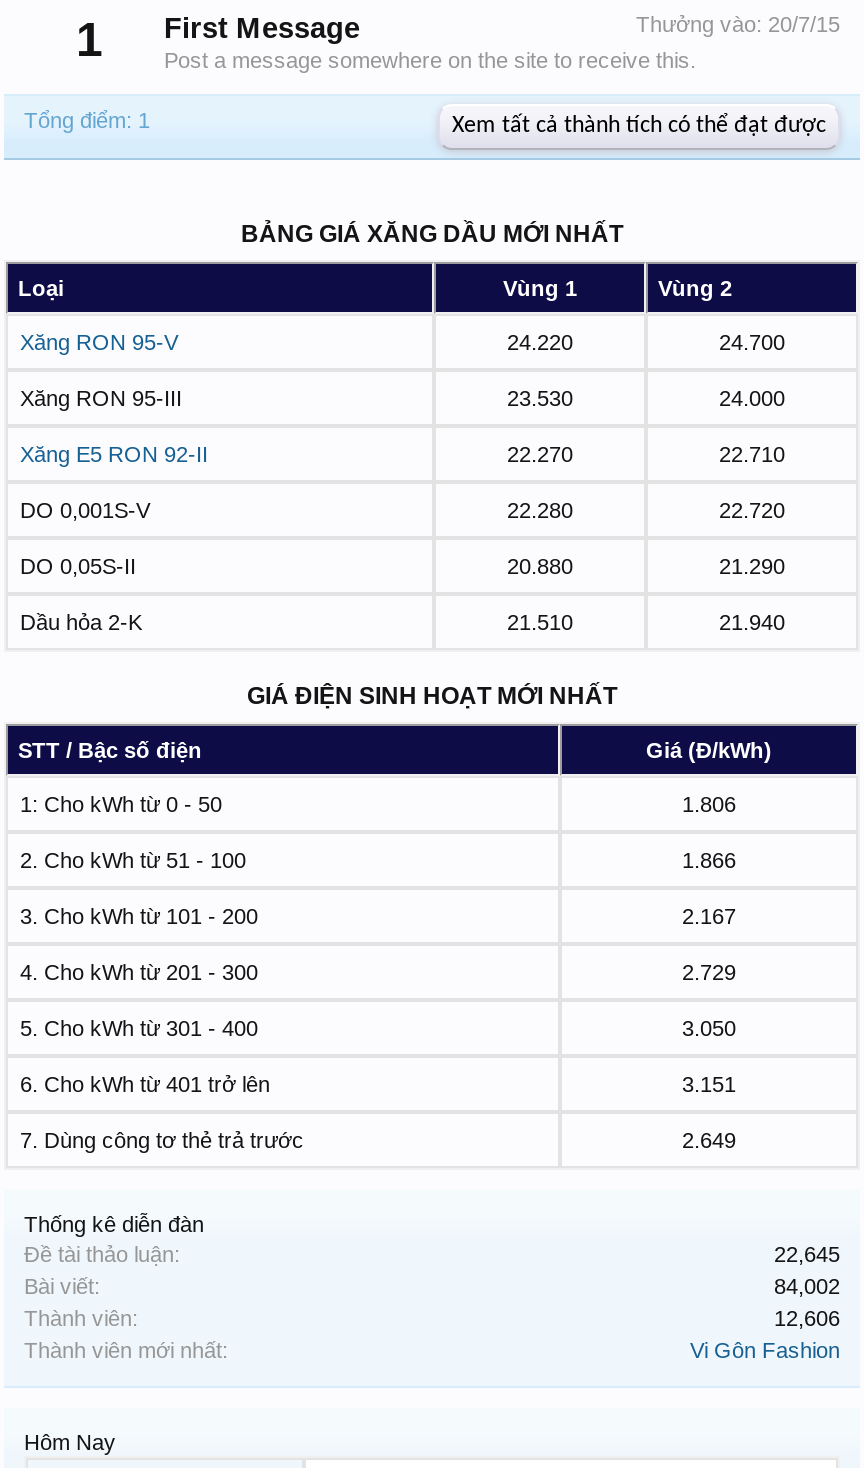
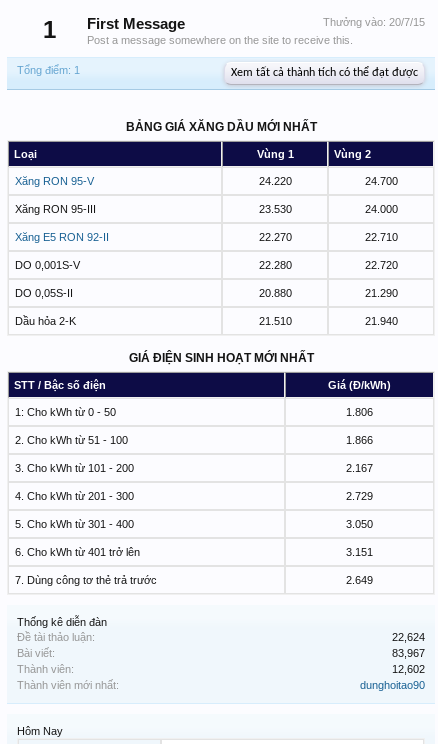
[774,1242,840,1266] 22,645 -> [392,631,425,643] 22,624
[774,1274,840,1298] 84,002 -> [392,647,425,659] 83,967
[774,1306,840,1330] 12,606 -> [392,663,425,675] 12,602
[690,1338,840,1362] Vi Gôn Fashion -> [360,679,425,691] dunghoitao90

